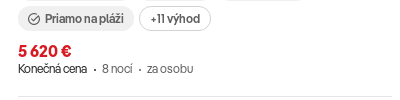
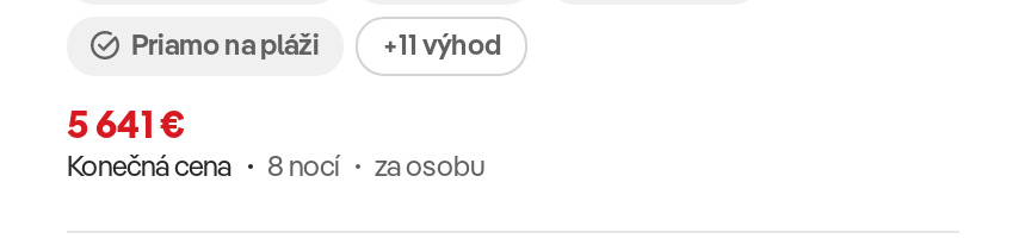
[18,41,71,61] 5 620 € -> [67,98,184,146] 5 641 €

